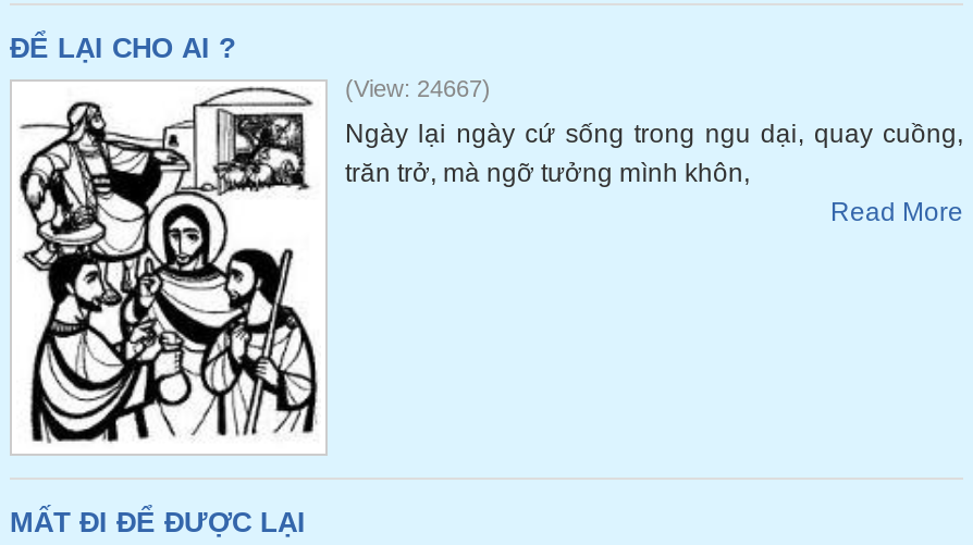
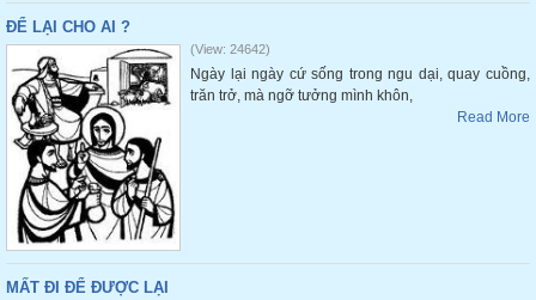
[345,75,491,101] (View: 24667) -> [190,42,270,56] (View: 24642)

